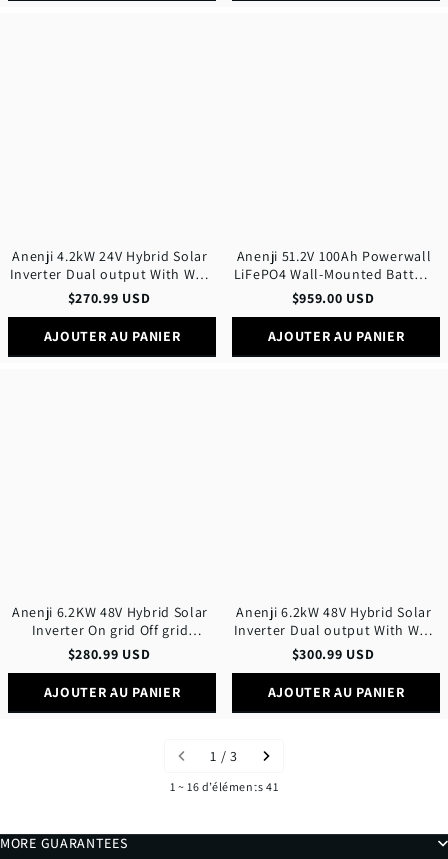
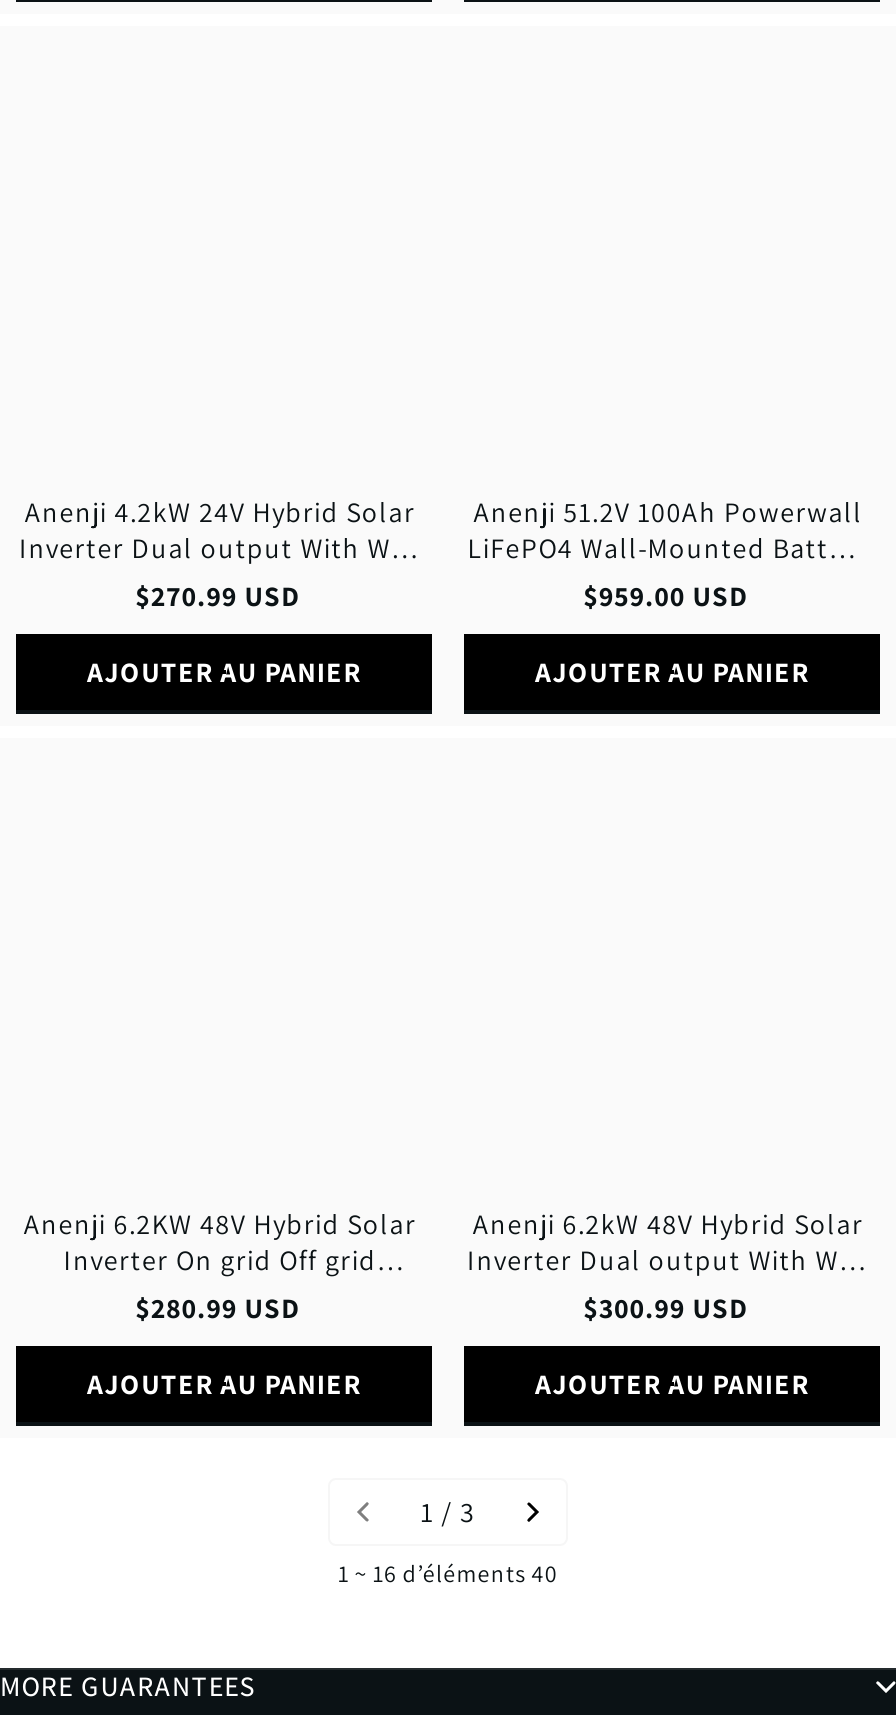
[169,779,278,794] 1 ~ 16 d’éléments 41 -> [338,1558,558,1588] 1 ~ 16 d’éléments 40

